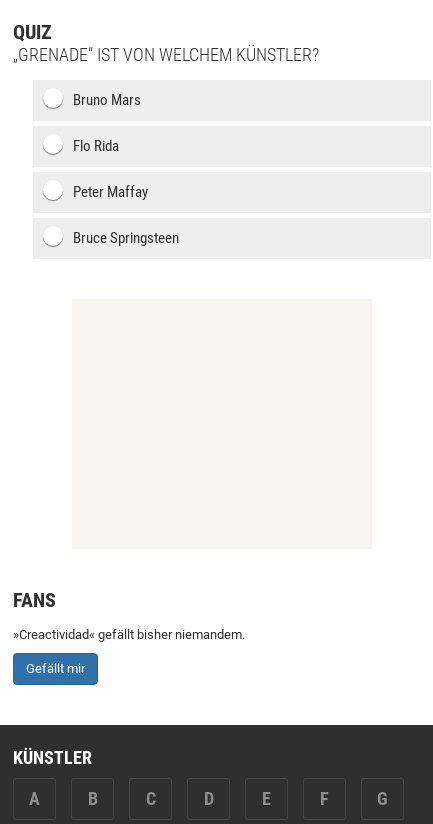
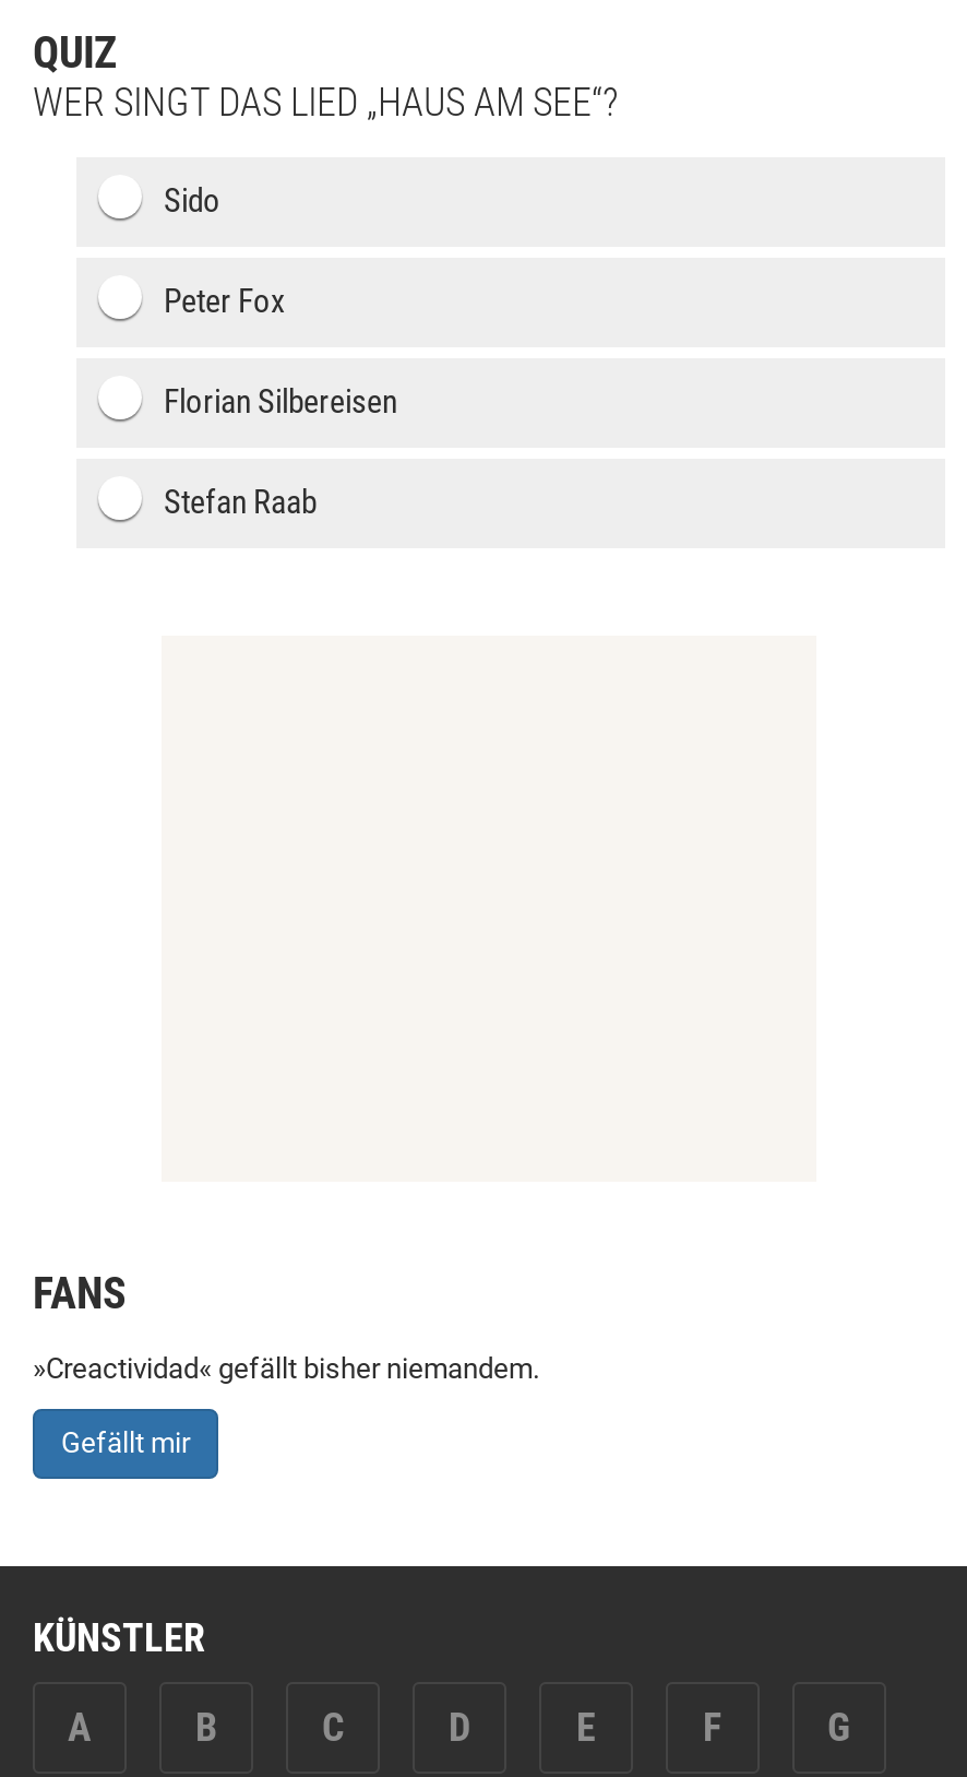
[13,44,319,65] „GRENADE“ IST VON WELCHEM KÜNSTLER? -> [33,79,618,125] WER SINGT DAS LIED „HAUS AM SEE“?
[73,91,141,109] Bruno Mars -> [164,181,220,221] Sido
[73,137,119,155] Flo Rida -> [164,282,286,321] Peter Fox
[73,183,148,201] Peter Maffay -> [164,382,397,422] Florian Silbereisen
[73,229,179,247] Bruce Springsteen -> [164,483,317,522] Stefan Raab

